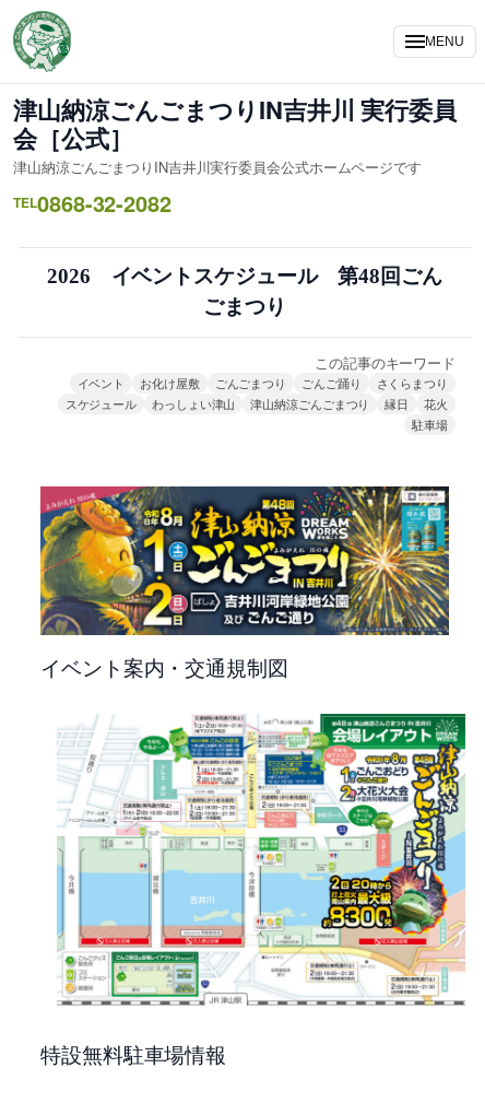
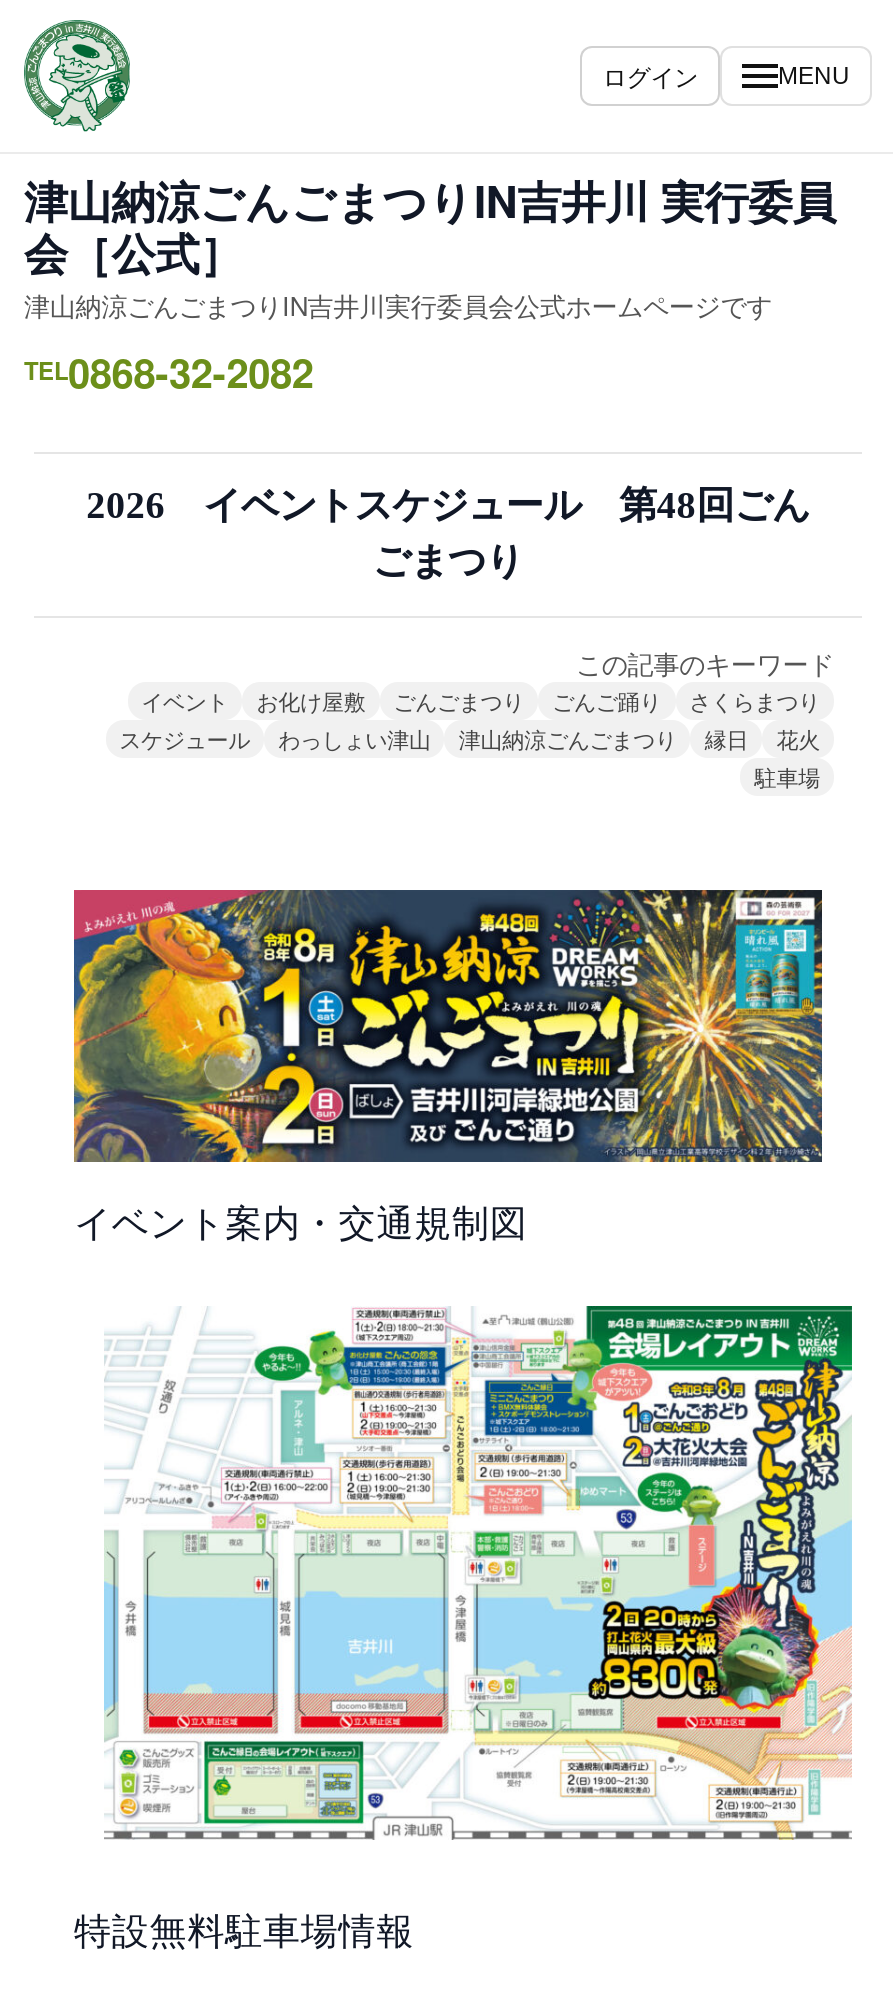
none -> [603,58,698,92] ログイン

